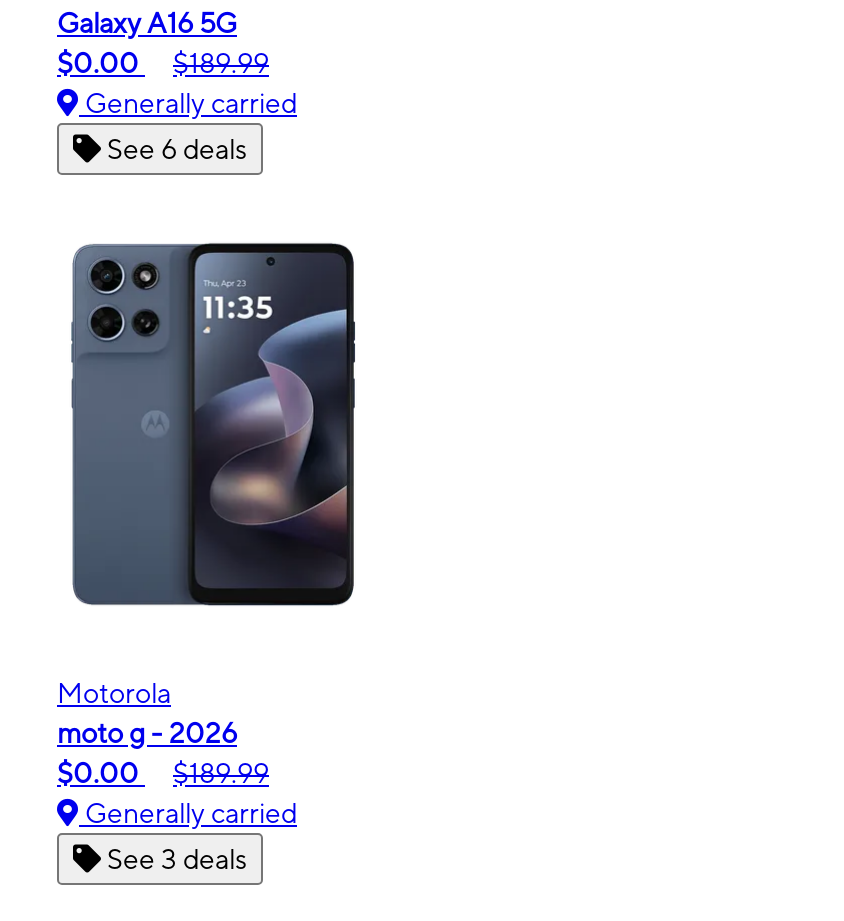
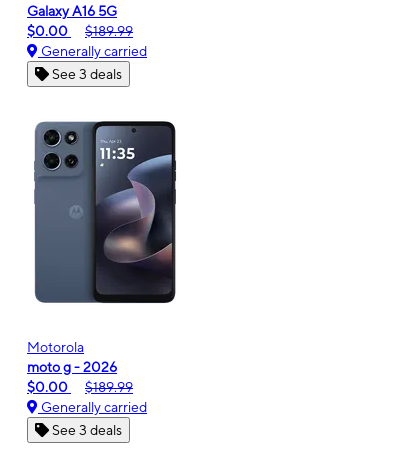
[107,132,247,164] See 6 deals -> [52,66,122,82] See 3 deals

